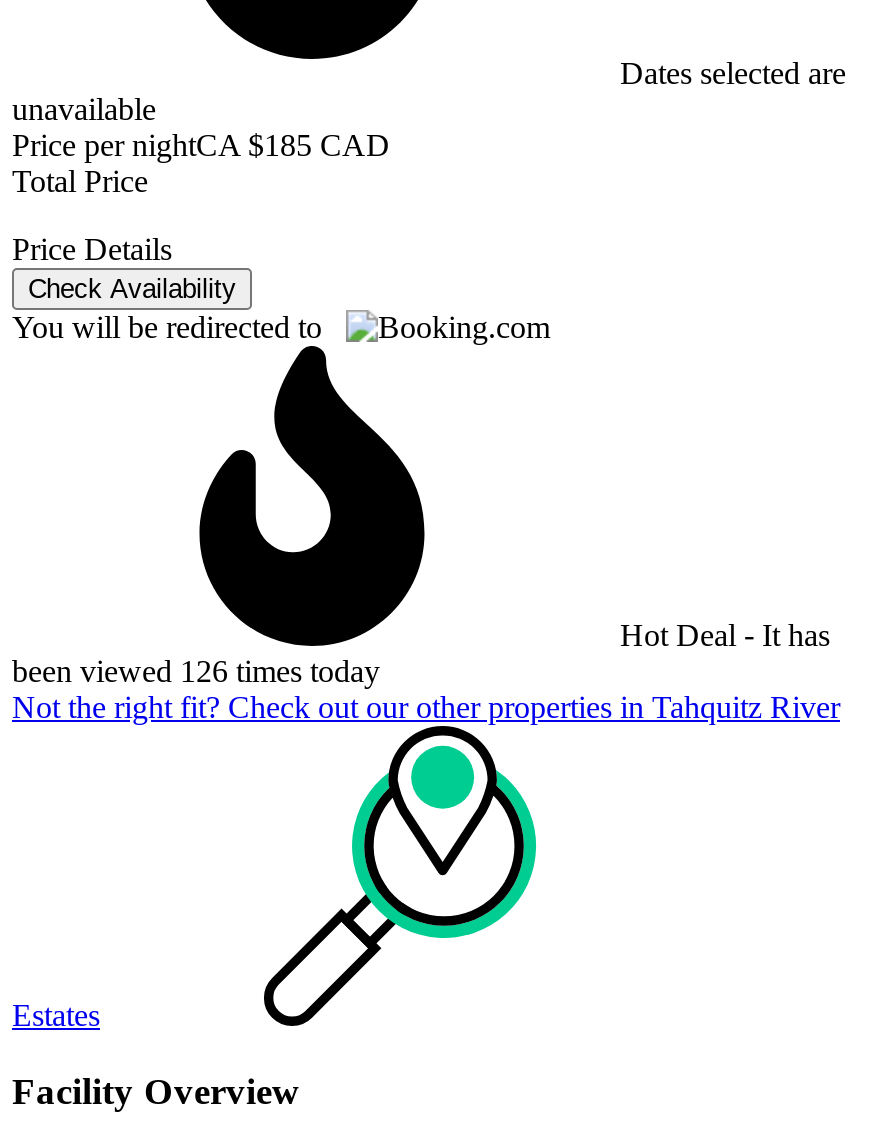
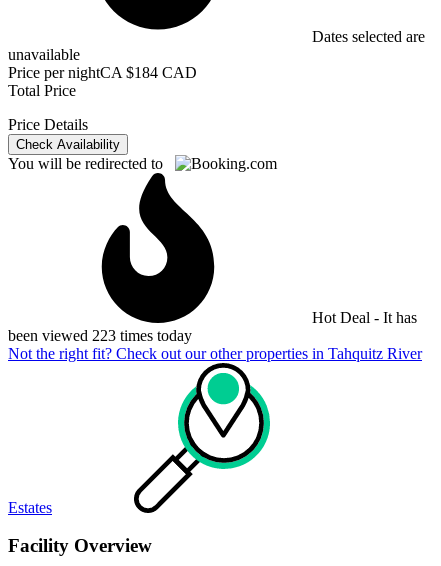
[12,127,390,161] Price per nightCA $185 CAD -> [8,64,197,81] Price per nightCA $184 CAD
[12,653,380,687] been viewed 126 times today -> [8,327,192,344] been viewed 223 times today

